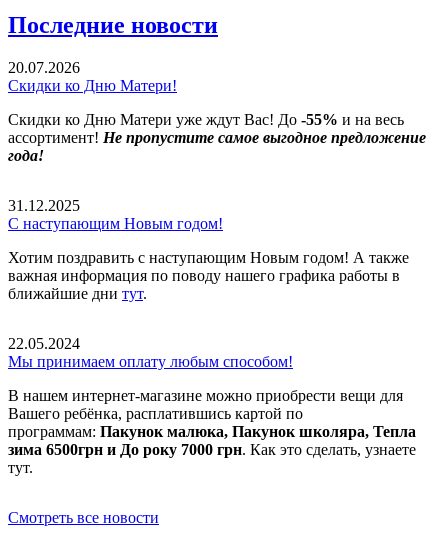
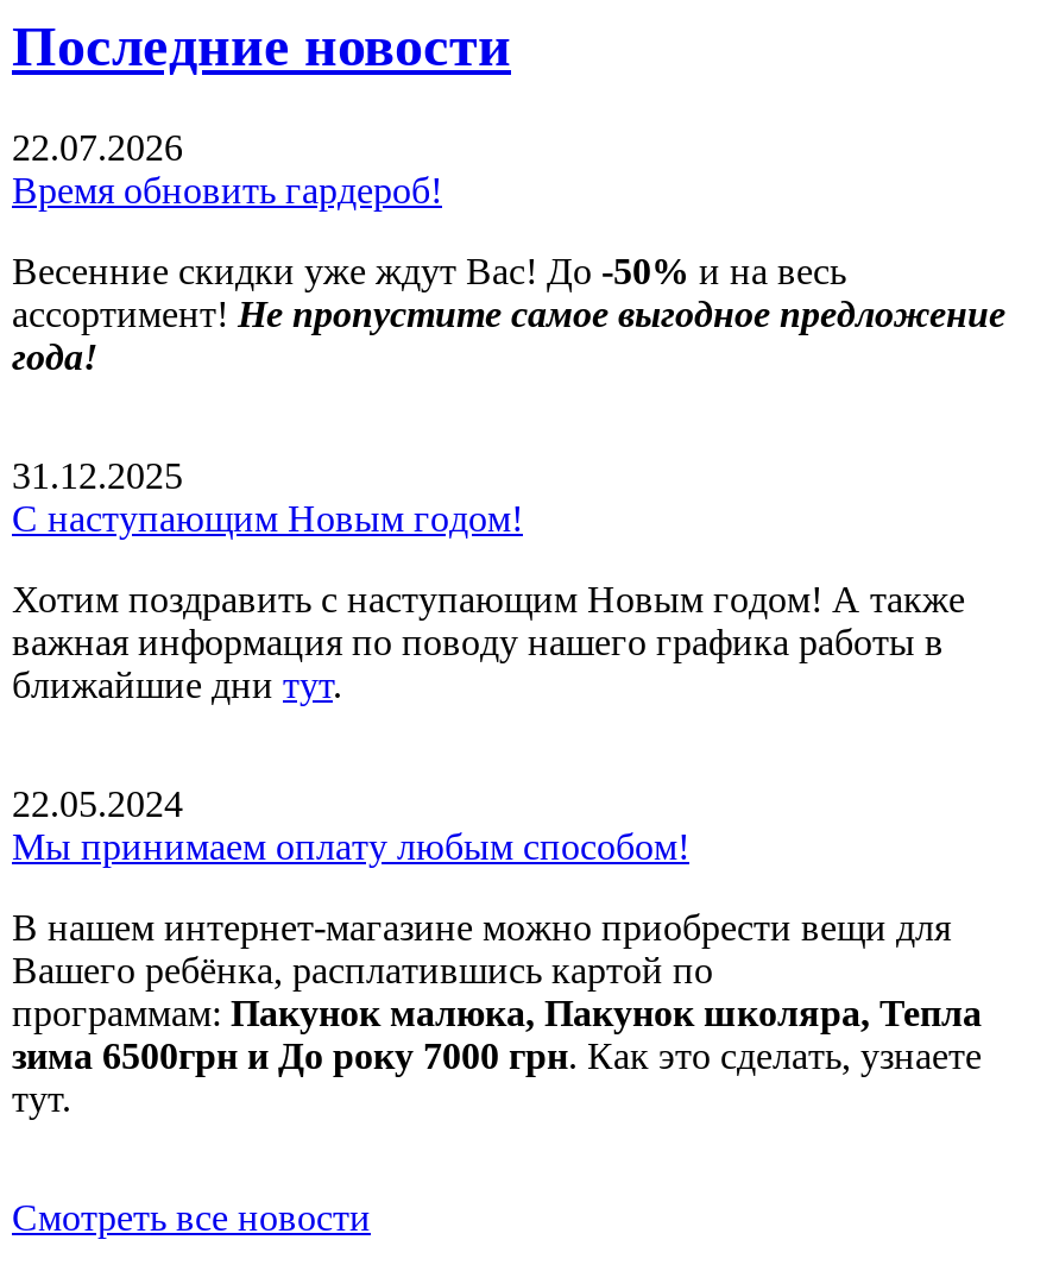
[8,59,177,94] 20.07.2026 | Скидки ко Дню Матери! -> [12,127,442,210] 22.07.2026 | Время обновить гардероб!
[8,111,404,128] Скидки ко Дню Матери уже ждут Вас! До -55% и на весь -> [12,251,846,291] Весенние скидки уже ждут Вас! До -50% и на весь

